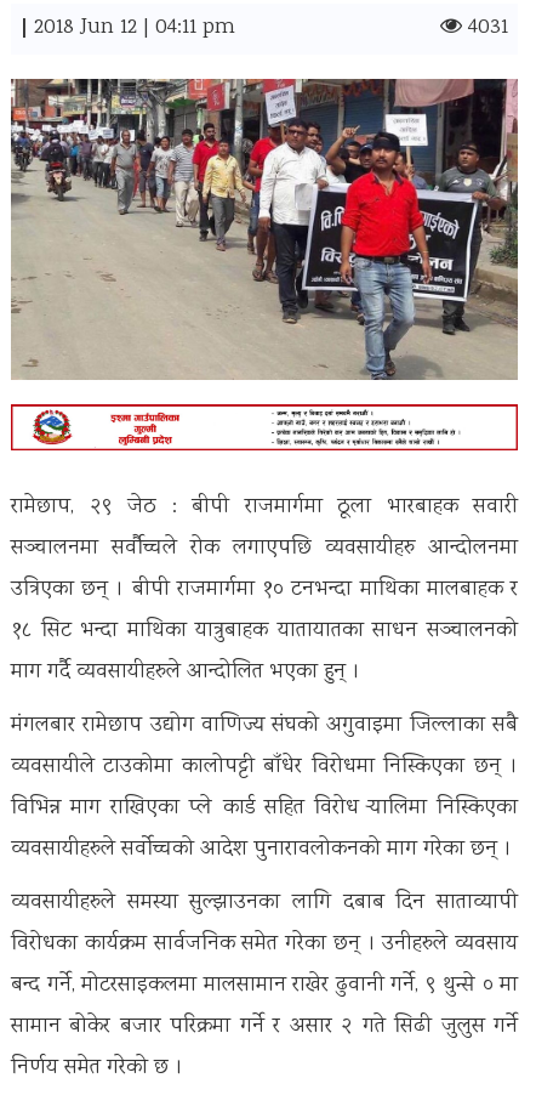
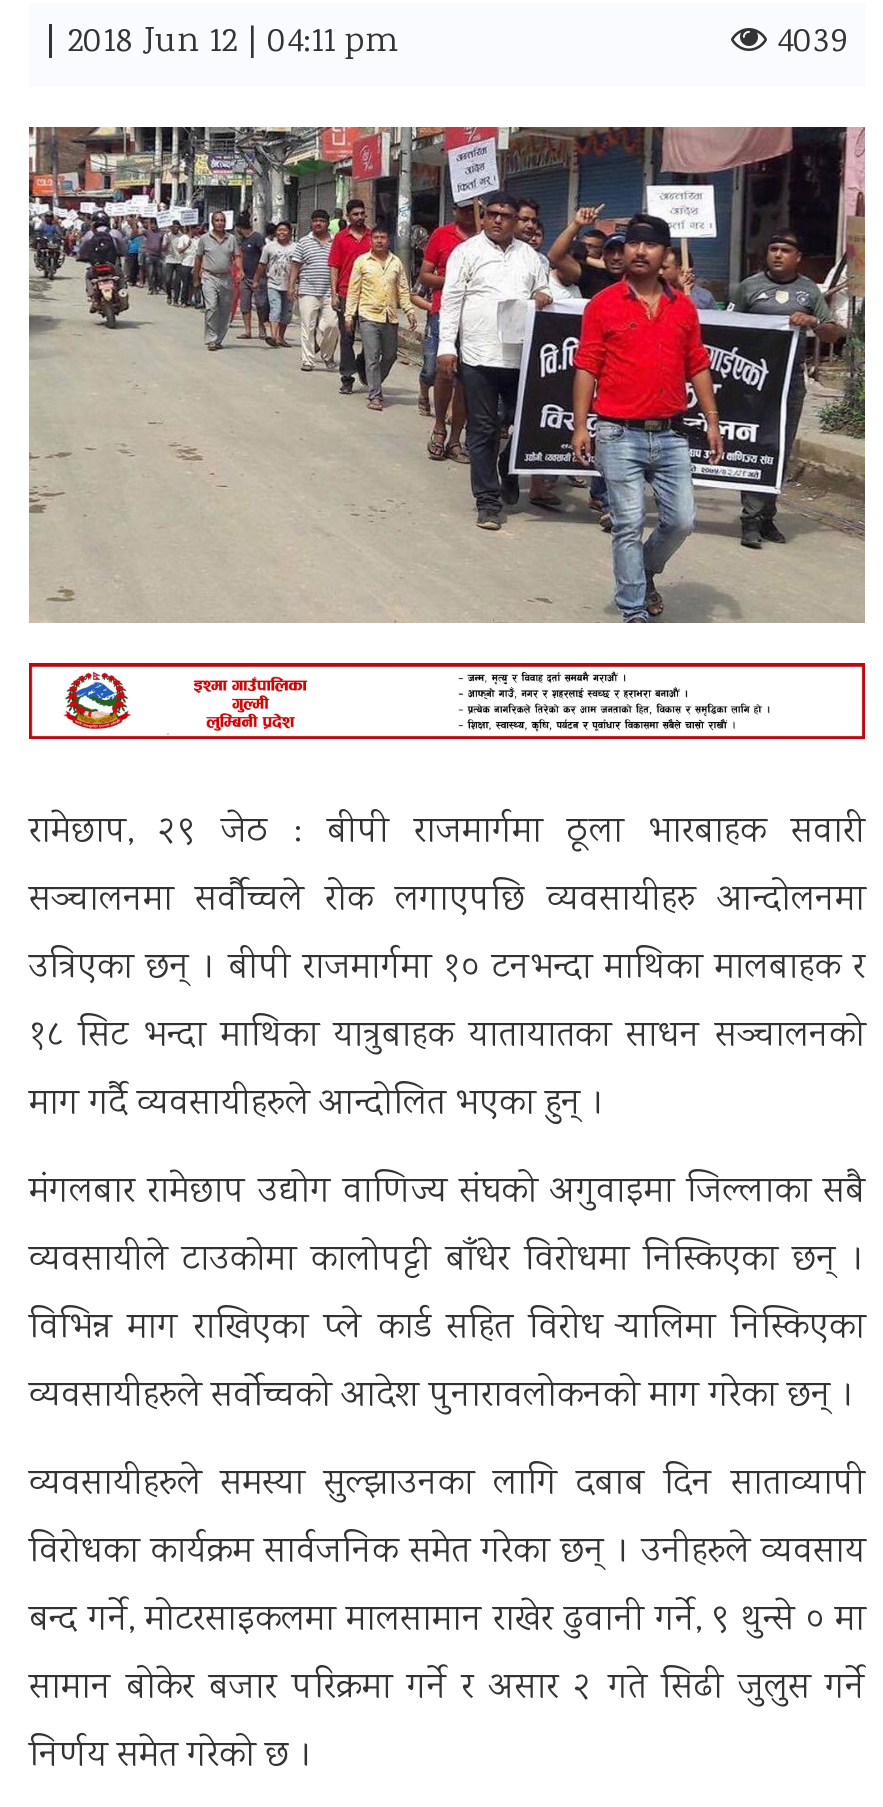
[462,12,508,44] 4031 -> [767,17,849,69] 4039

